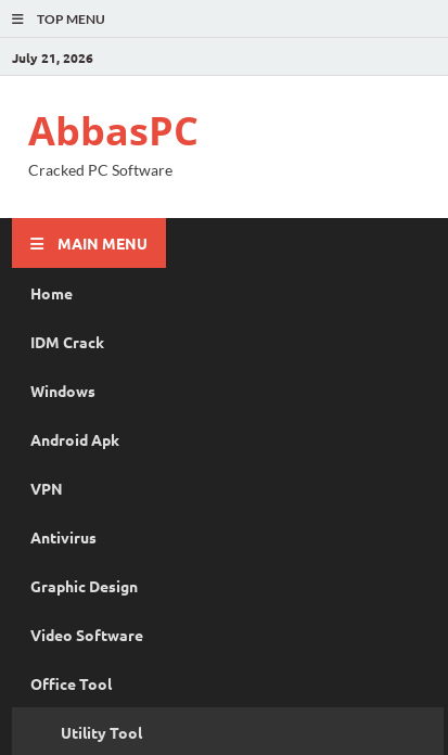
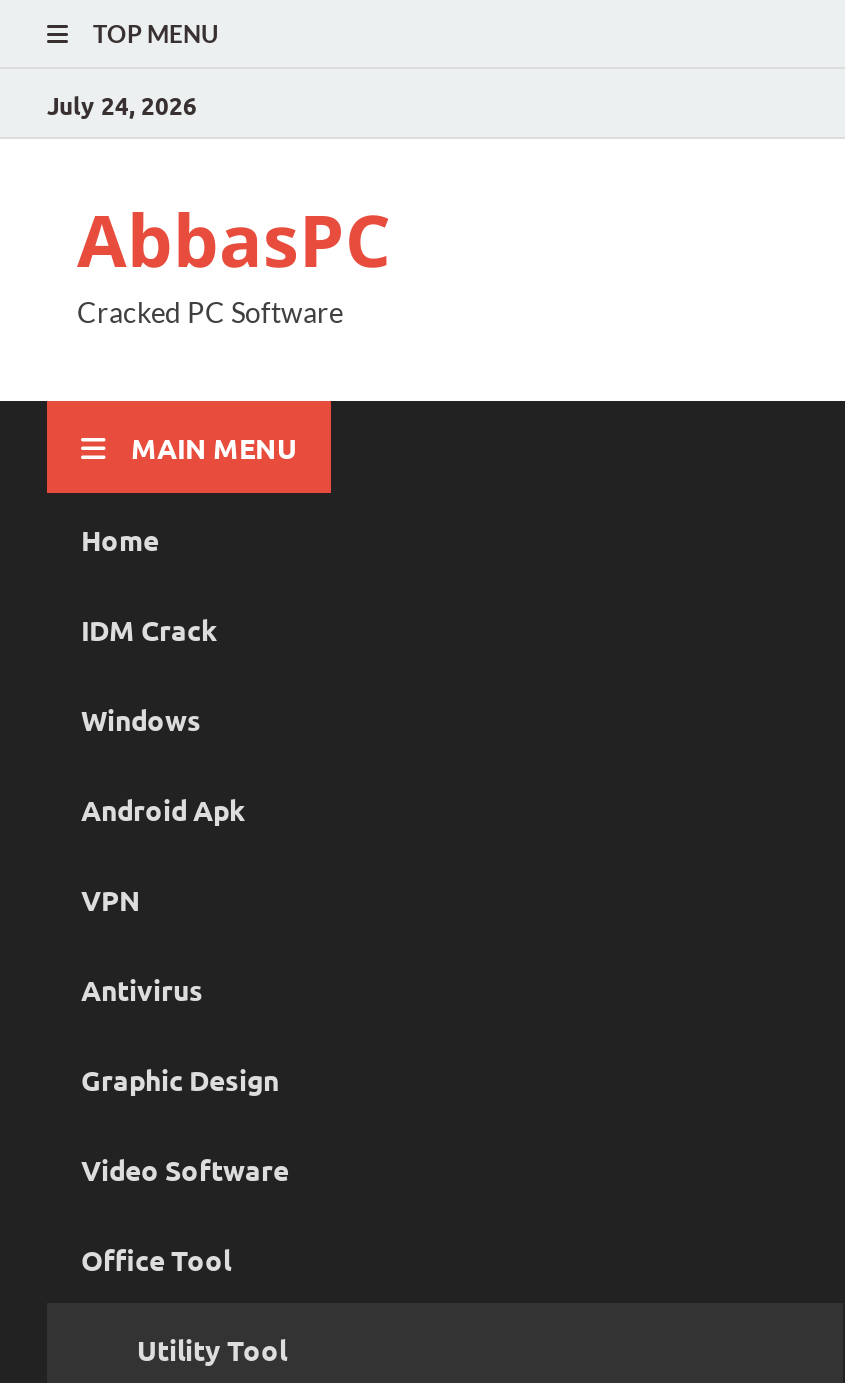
[12,48,93,66] July 21, 2026 -> [47,88,197,120] July 24, 2026

